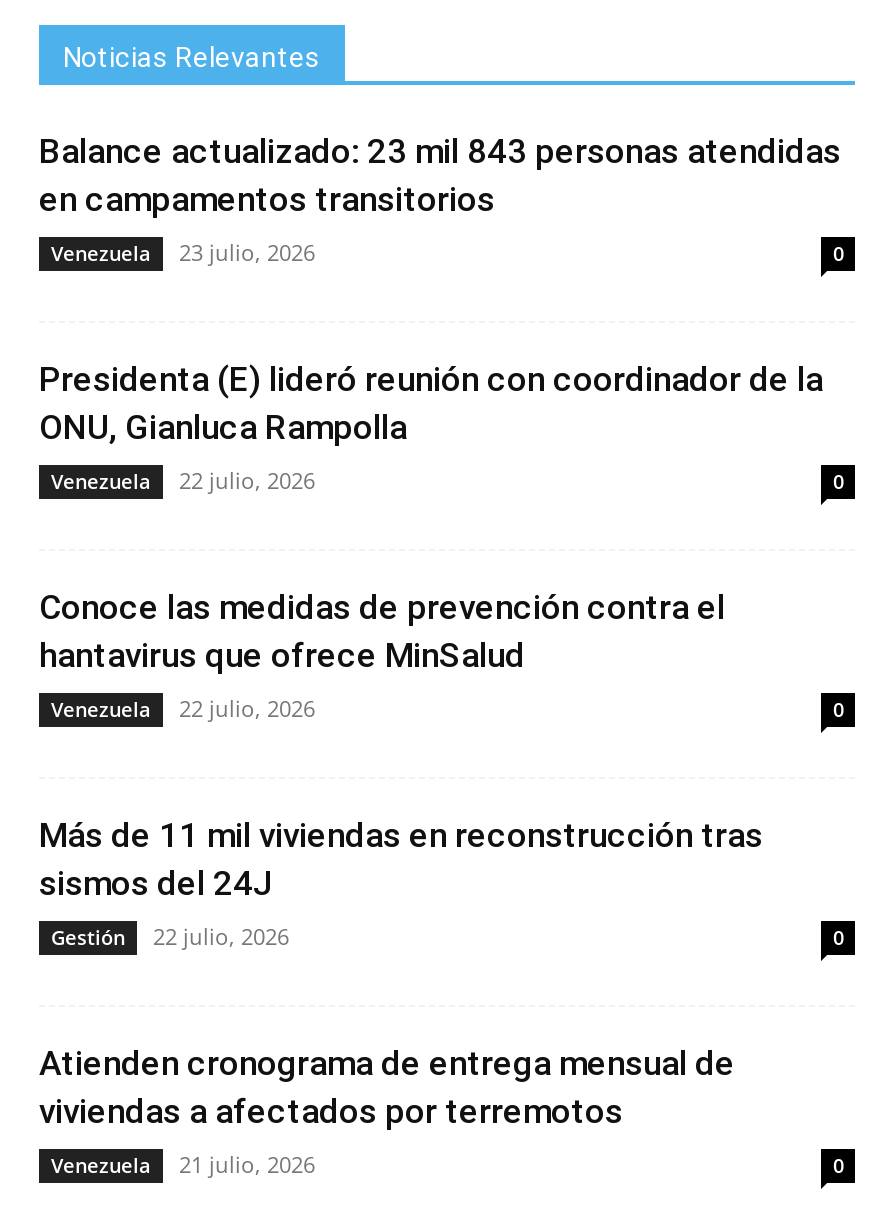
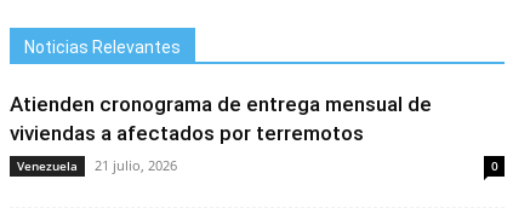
[39,131,845,951] Balance actualizado: 23 mil 843 personas atendidas | en campamentos transitorios | Venezuela | 23 julio, 2026 | 0 | Presidenta (E) lideró reunión con coordinador de la | ONU, Gianluca Rampolla | Venezuela | 22 julio, 2026 | 0 | Conoce las medidas de prevención contra el | hantavirus que ofrece MinSalud | Venezuela | 22 julio, 2026 | 0 | Más de 11 mil viviendas en reconstrucción tras | sismos del 24J | Gestión | 22 julio, 2026 | 0 -> none

